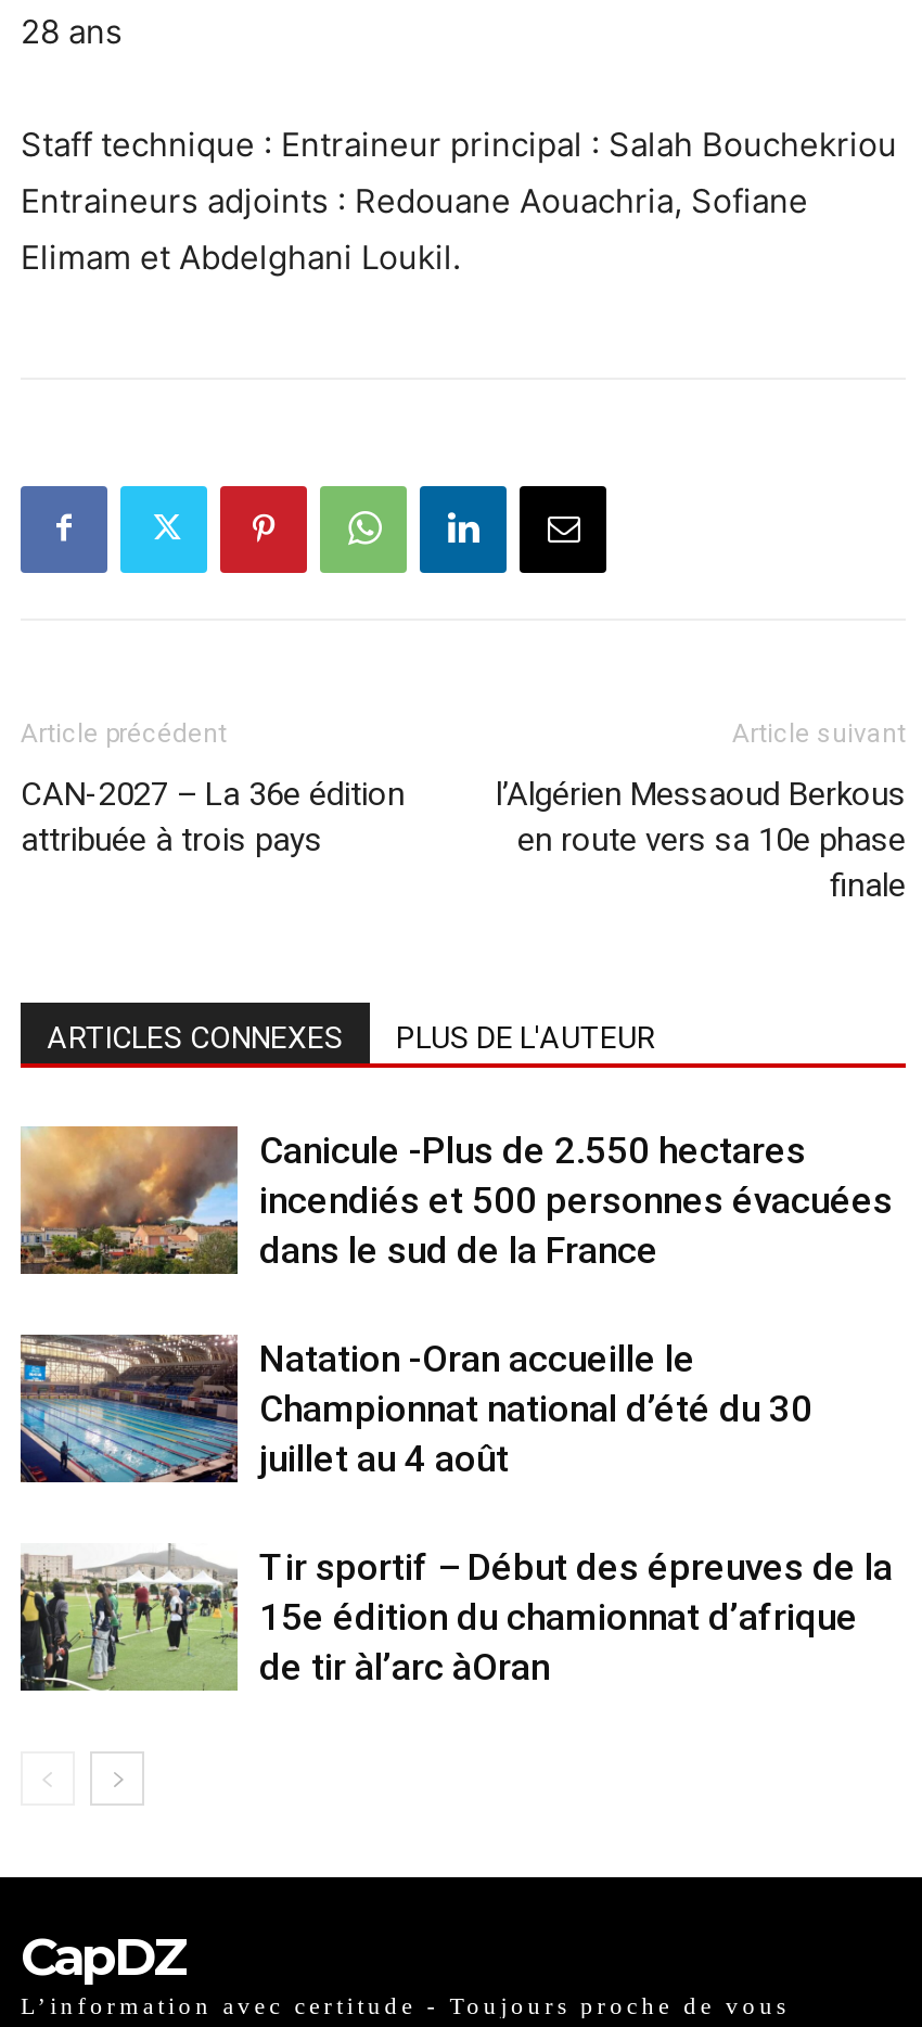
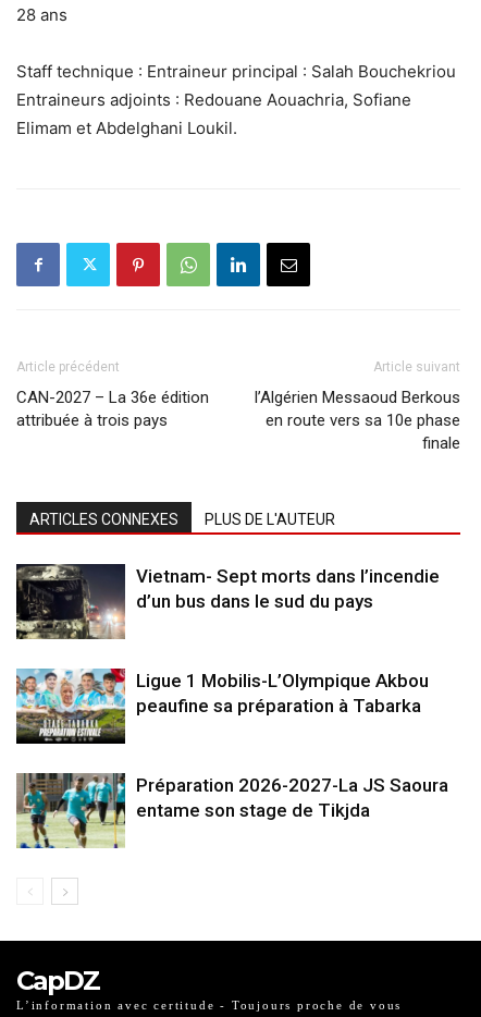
[21,1124,893,1274] [image] | Canicule -Plus de 2.550 hectares | incendiés et 500 personnes évacuées | dans le sud de la France -> [15,563,440,639] [image] | Vietnam- Sept morts dans l’incendie | d’un bus dans le sud du pays
[18,1333,812,1484] [image] | Natation -Oran accueille le | Championnat national d’été du 30 | juillet au 4 août -> [15,667,429,745] [image] | Ligue 1 Mobilis-L’Olympique Akbou | peaufine sa préparation à Tabarka
[18,1541,893,1691] [image] | Tir sportif – Début des épreuves de la | 15e édition du chamionnat d’afrique | de tir àl’arc àOran -> [16,772,448,849] [image] | Préparation 2026-2027-La JS Saoura | entame son stage de Tikjda

